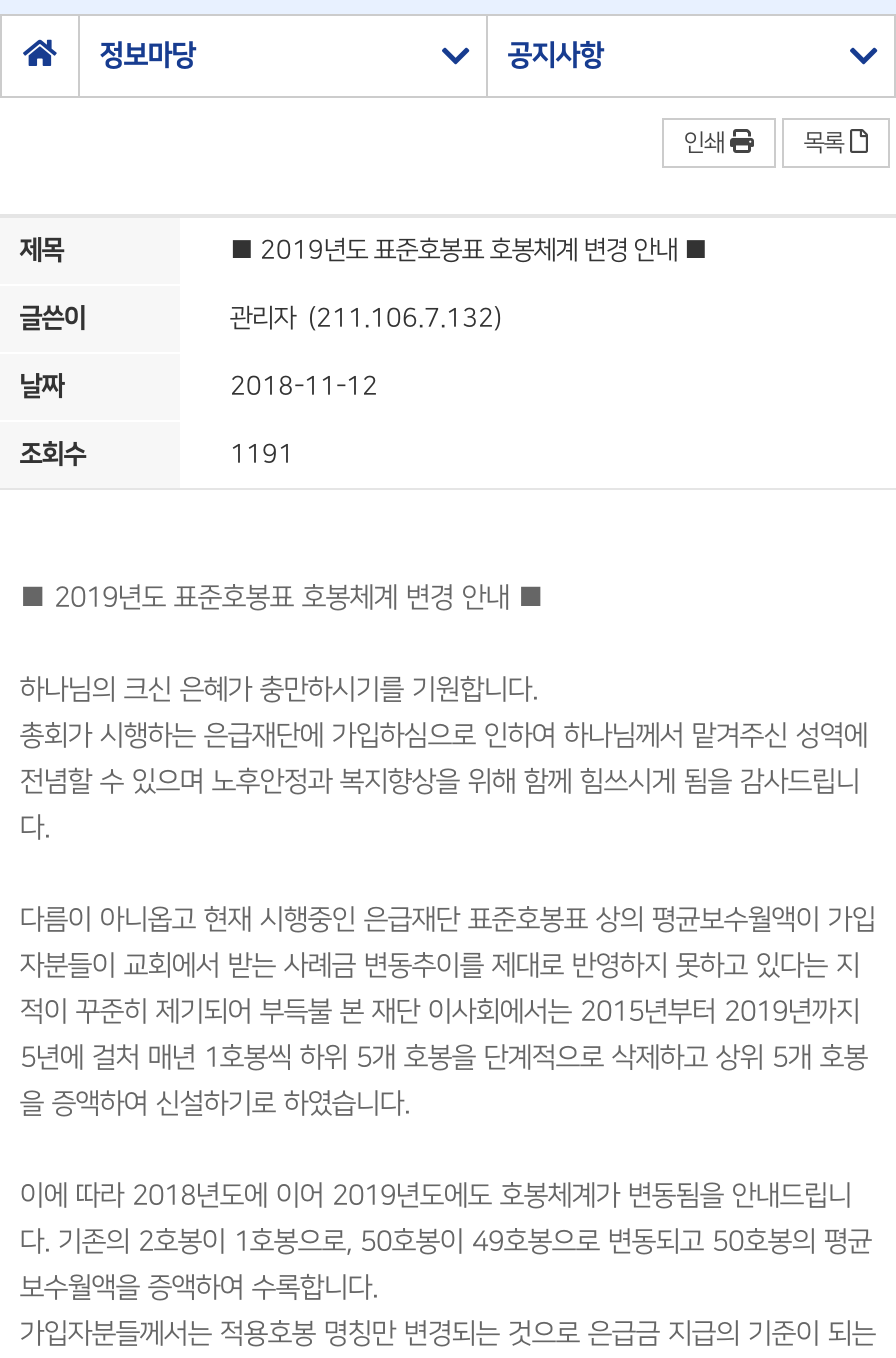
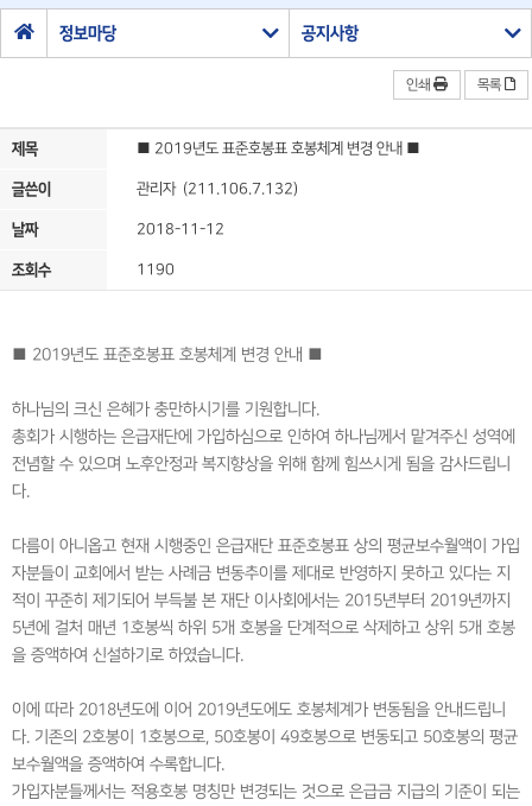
[230,440,294,468] 1191 -> [137,261,175,278] 1190

